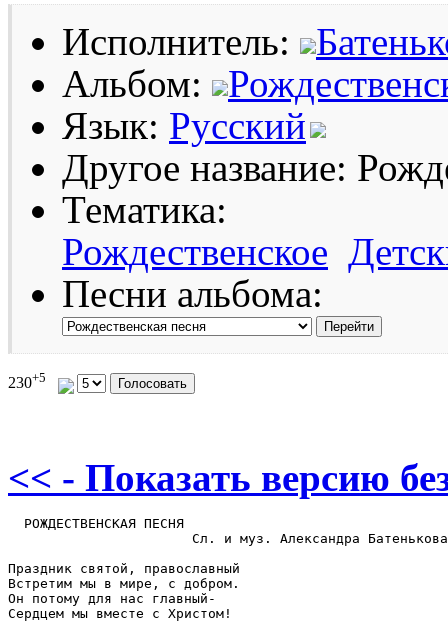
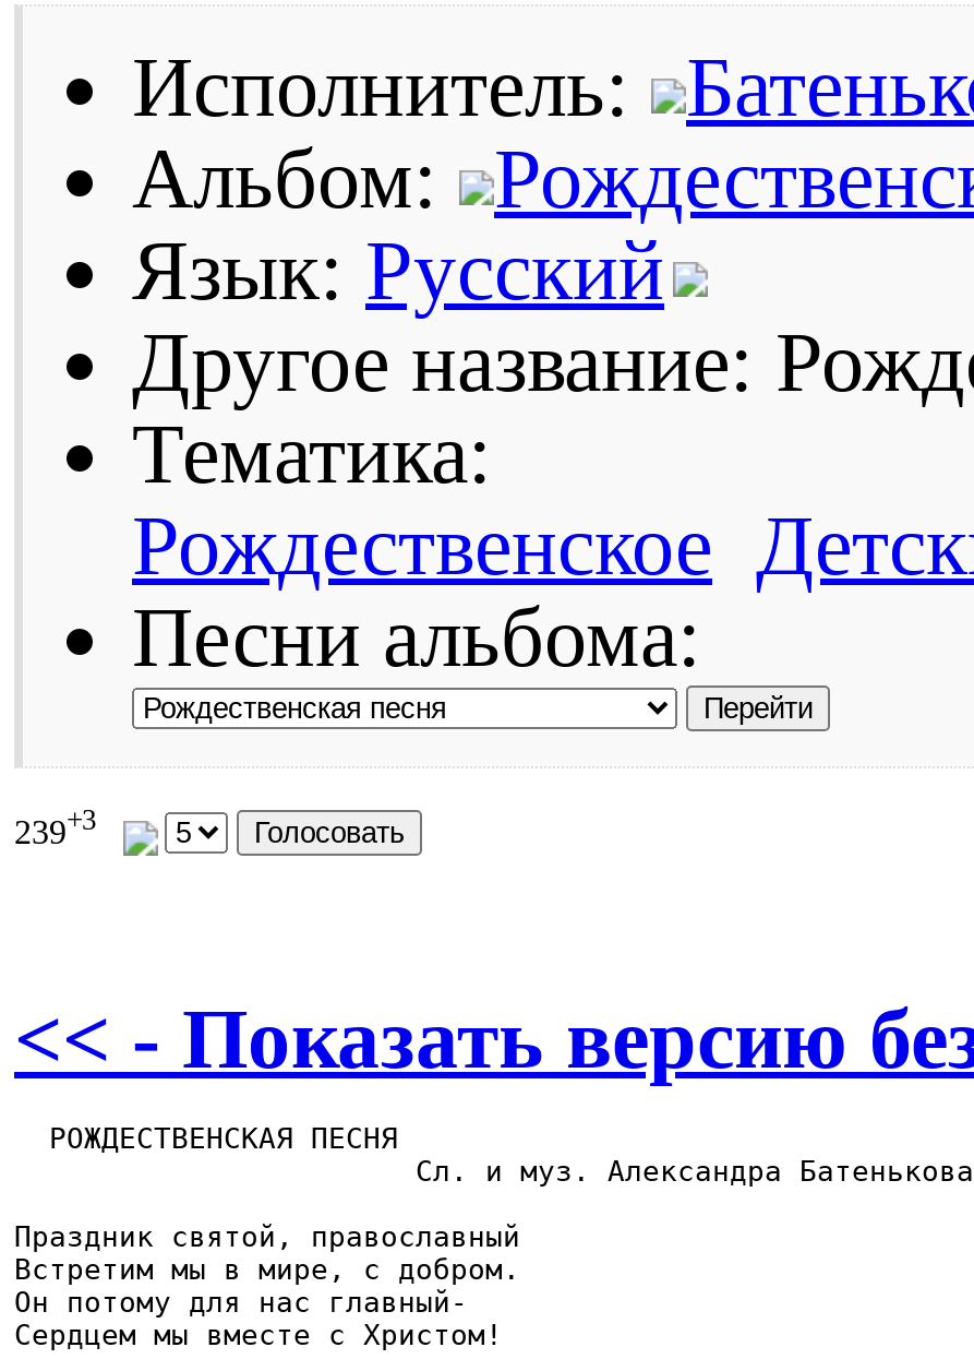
[8,370,46,391] 230+5 -> [14,803,97,849] 239+3

